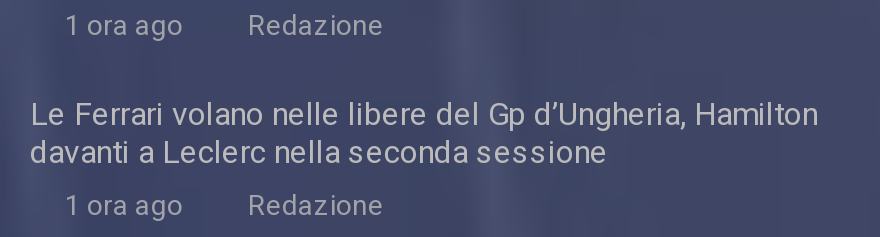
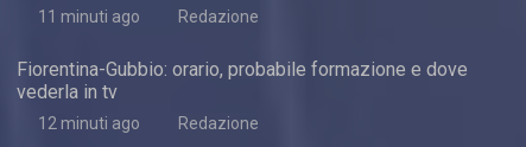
[65,9,183,41] 1 ora ago -> [37,7,140,26] 11 minuti ago
[30,95,818,171] Le Ferrari volano nelle libere del Gp d’Ungheria, Hamilton | davanti a Leclerc nella seconda sessione -> [17,58,468,103] Fiorentina-Gubbio: orario, probabile formazione e dove | vederla in tv
[65,189,183,221] 1 ora ago -> [37,114,140,133] 12 minuti ago

